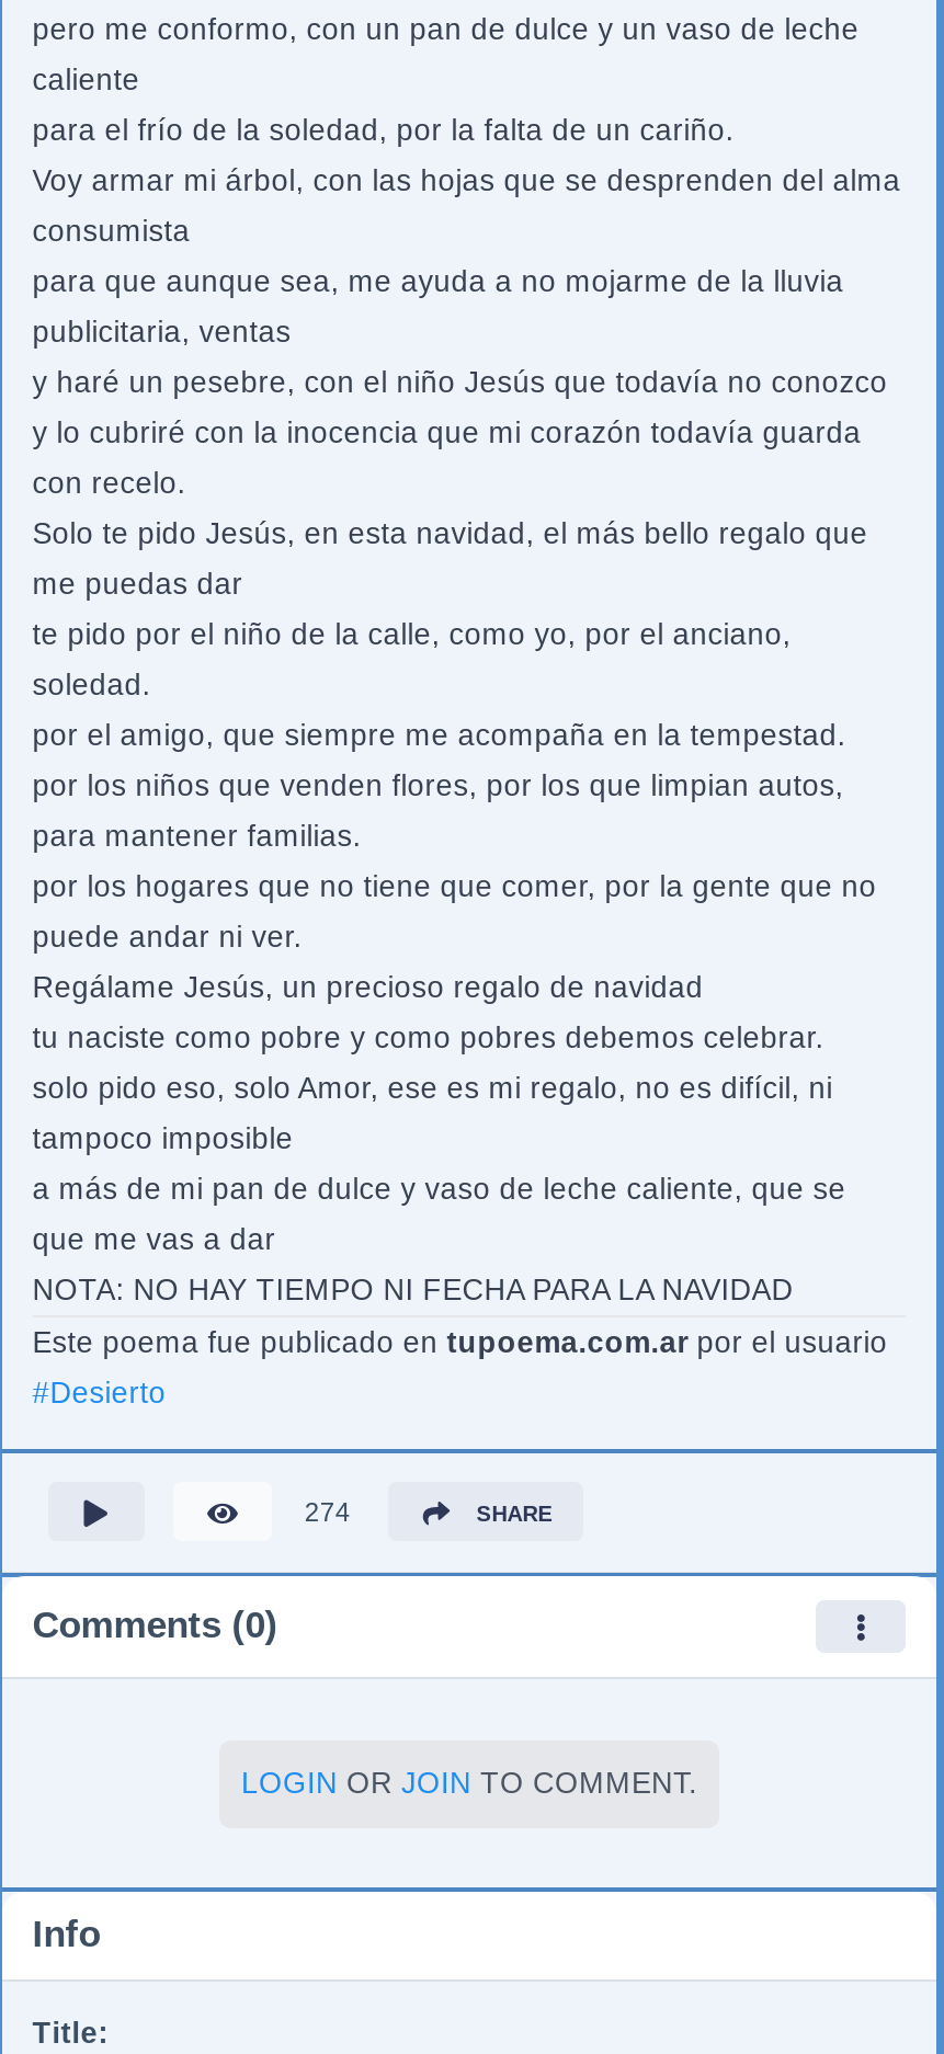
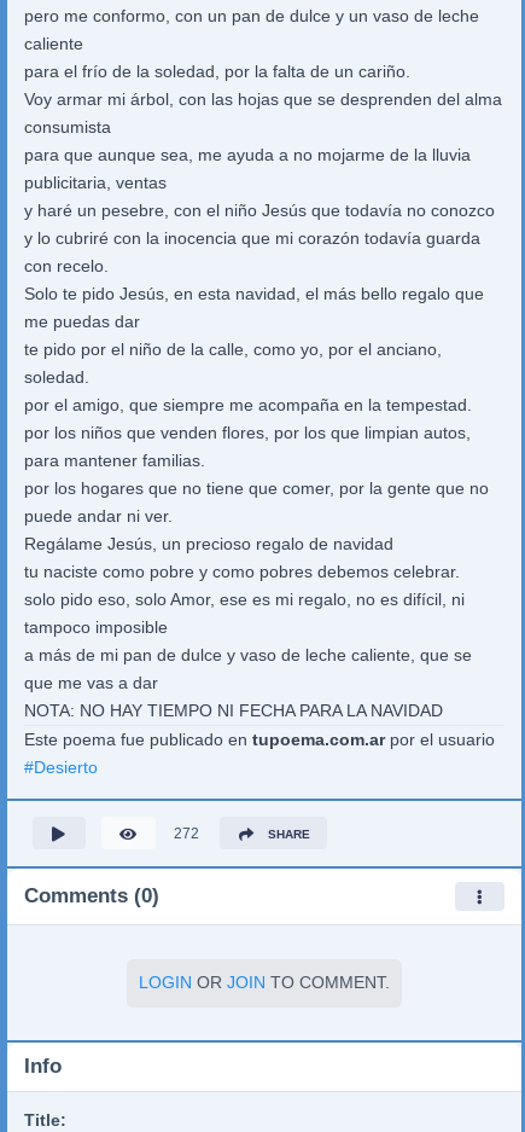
[304,1496,350,1527] 274 -> [174,825,199,842] 272

